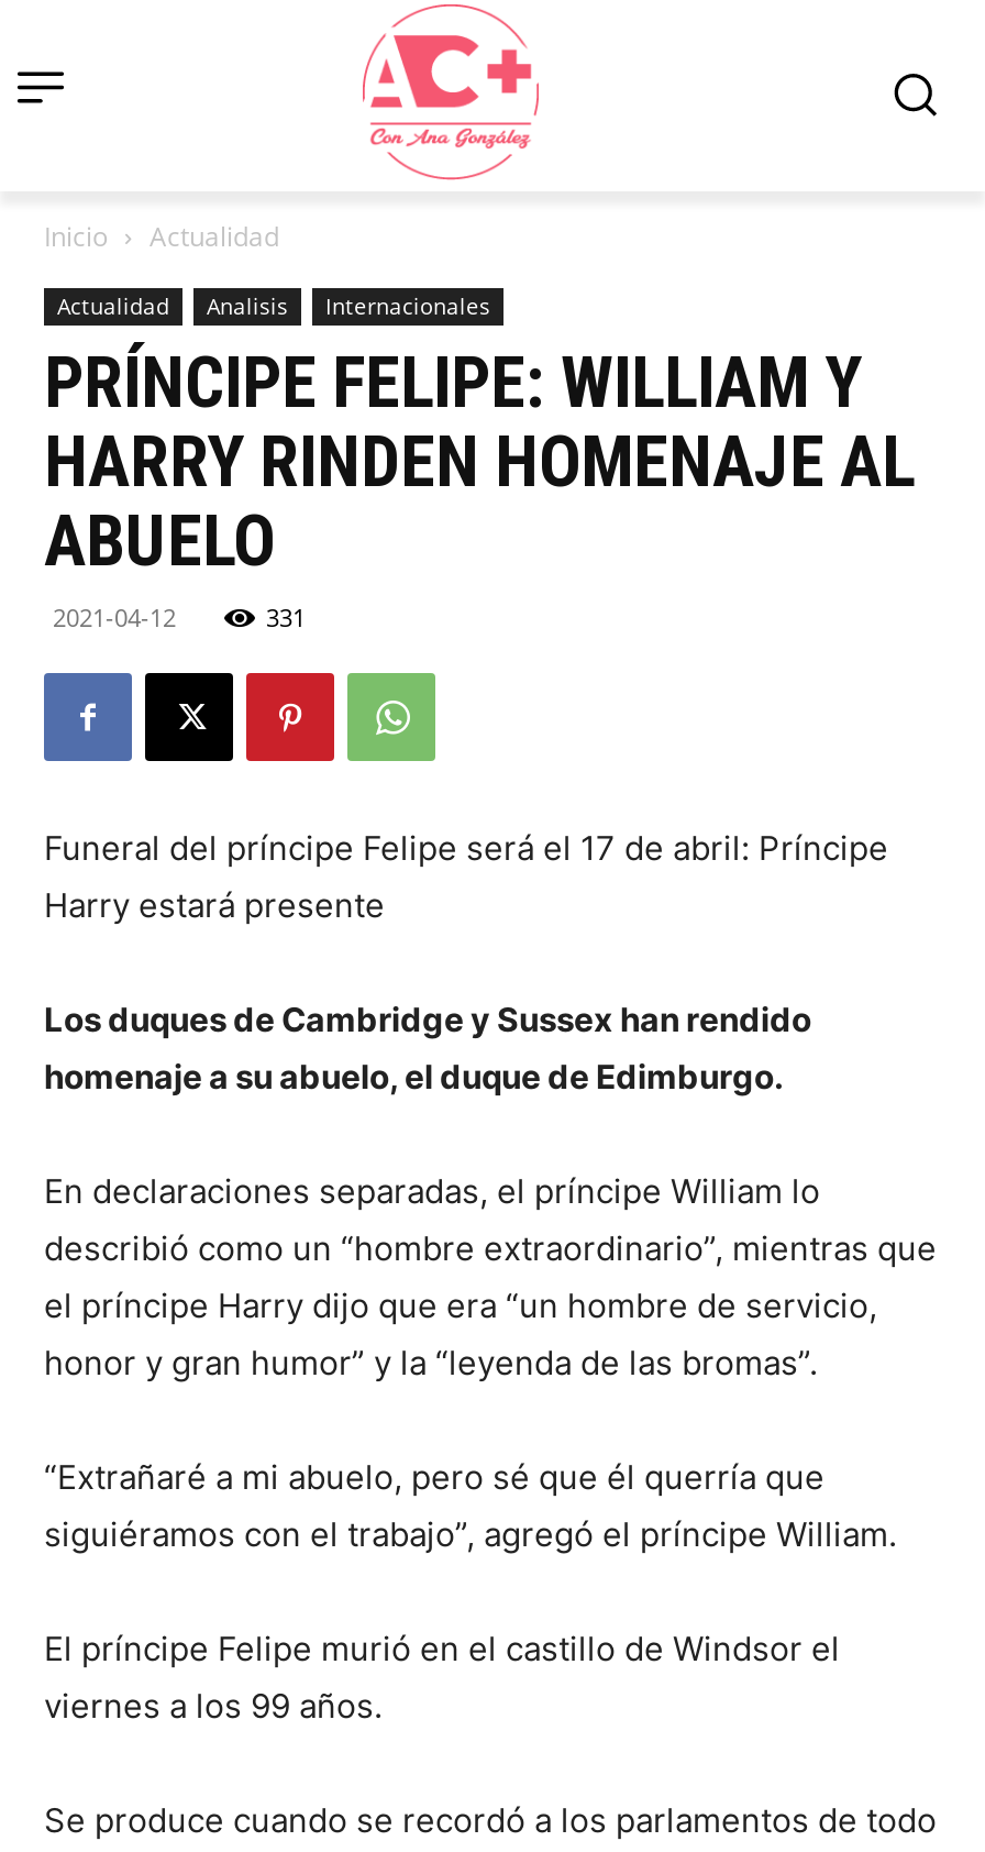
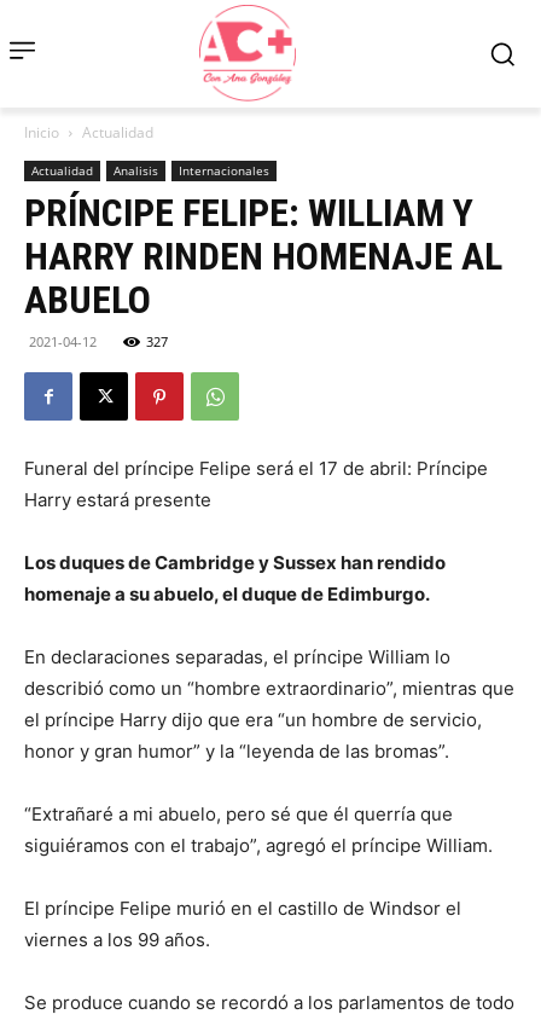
[266,602,306,635] 331 -> [146,333,168,351] 327

